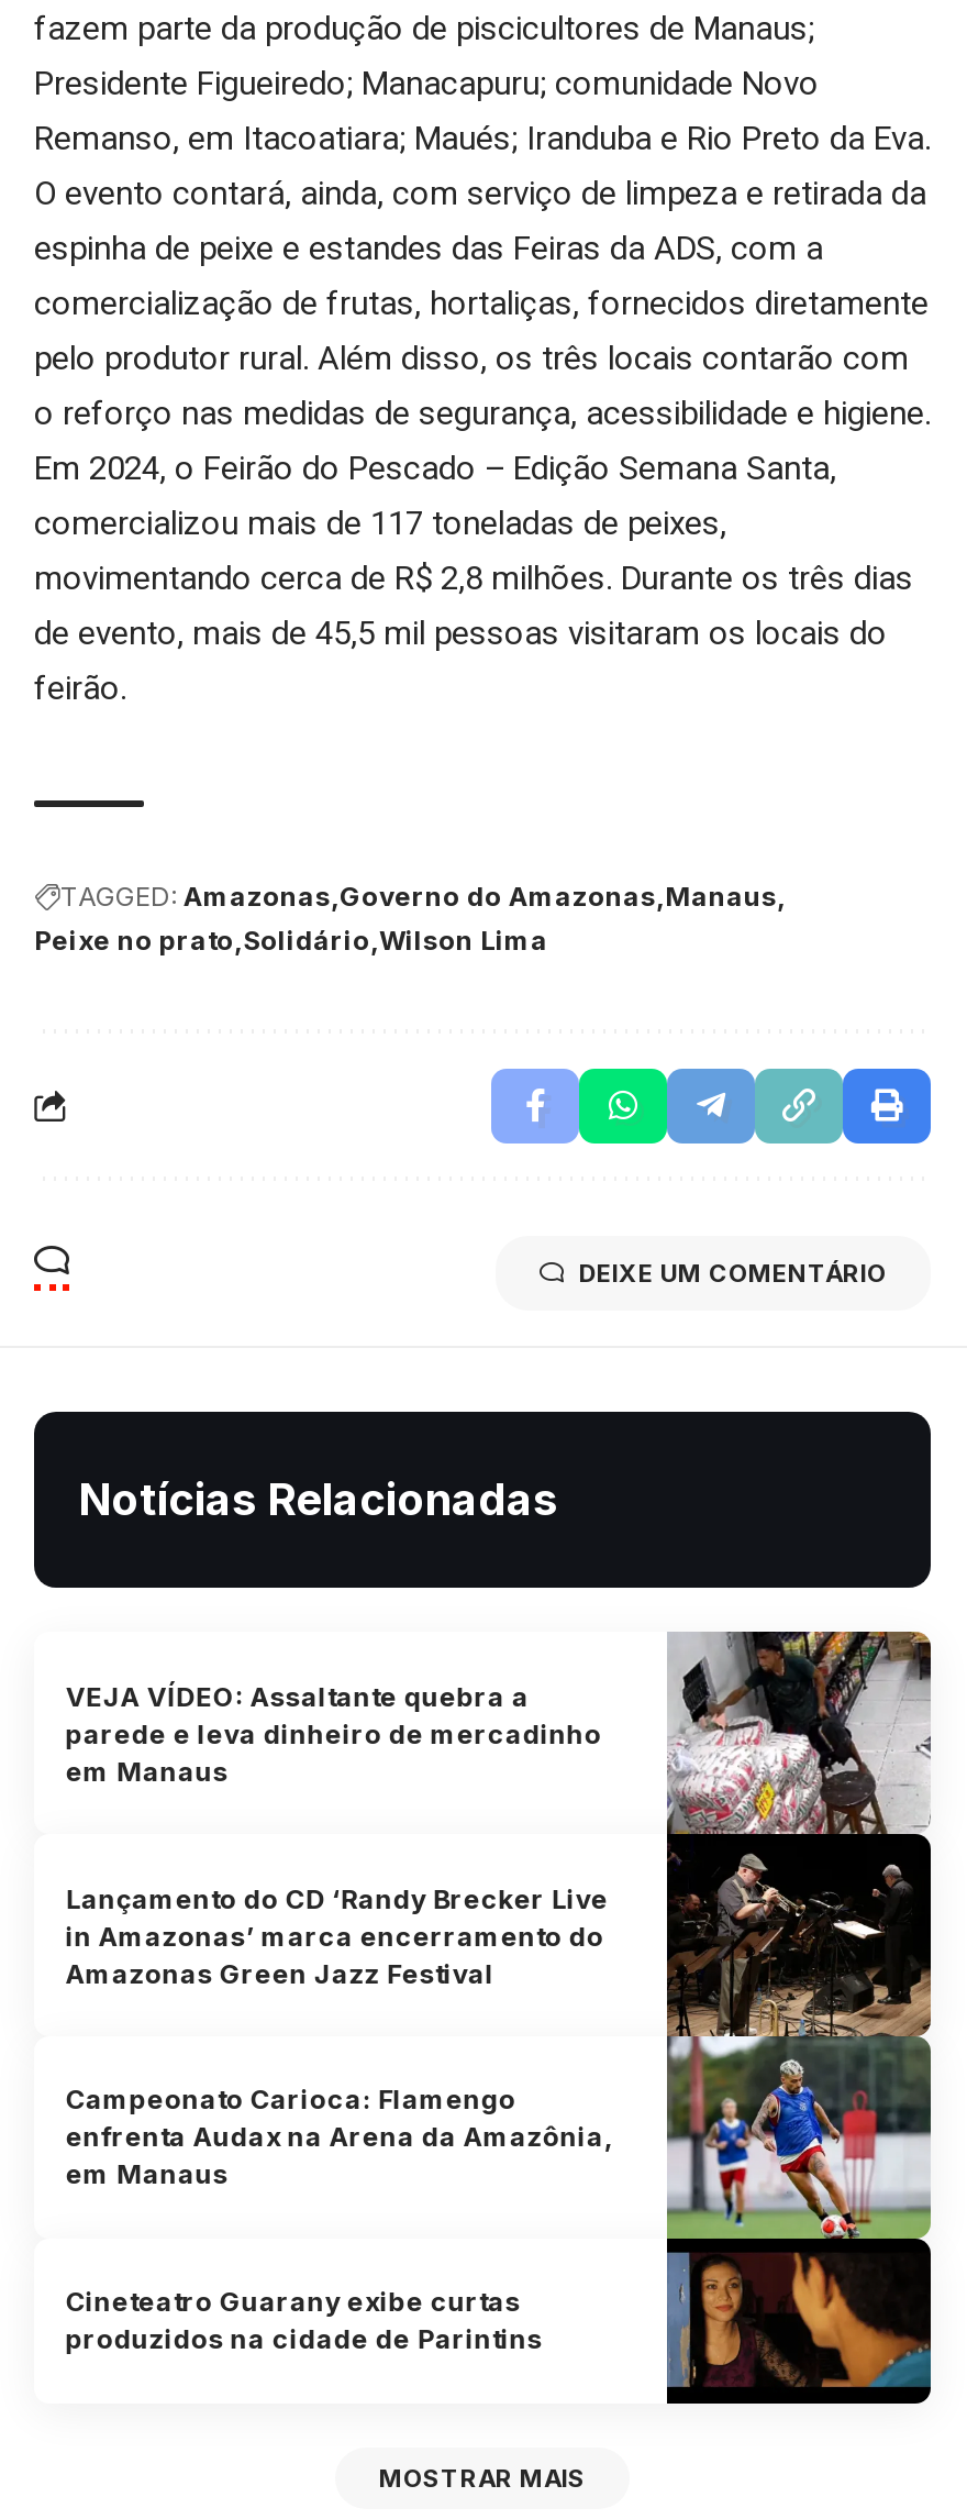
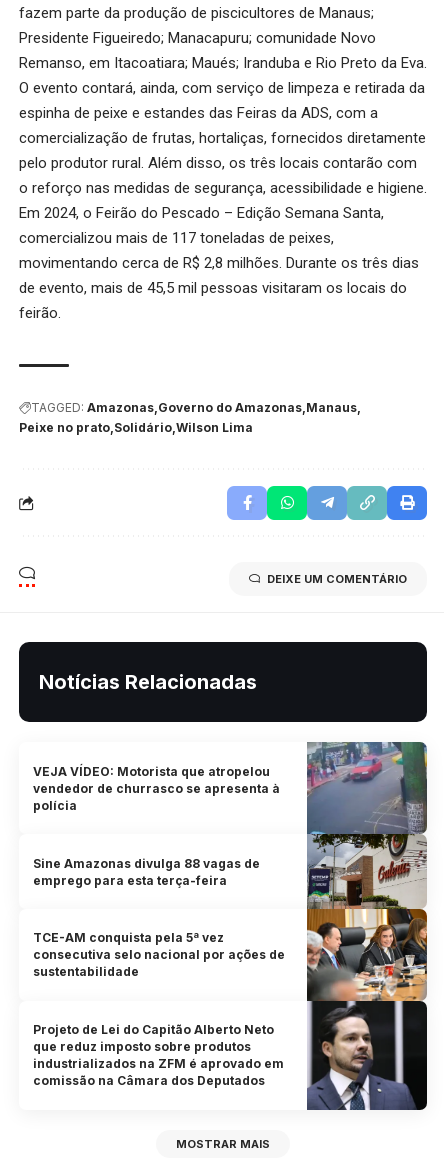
[66,1629,933,2406] [image] | Campeonato Carioca: Flamengo | enfrenta Audax na Arena da Amazônia, | em Manaus -> [33,741,428,1111] [image] | TCE-AM conquista pela 5ª vez | consecutiva selo nacional por ações de | sustentabilidade
[66,1680,602,1787] VEJA VÍDEO: Assaltante quebra a | parede e leva dinheiro de mercadinho | em Manaus -> [33,764,280,813] VEJA VÍDEO: Motorista que atropelou | vendedor de churrasco se apresenta à | polícia
[66,1881,609,1989] Lançamento do CD ‘Randy Brecker Live | in Amazonas’ marca encerramento do | Amazonas Green Jazz Festival -> [33,856,260,888] Sine Amazonas divulga 88 vagas de | emprego para esta terça-feira
[66,2285,543,2356] Cineteatro Guarany exibe curtas | produzidos na cidade de Parintins -> [33,1022,284,1088] Projeto de Lei do Capitão Alberto Neto | que reduz imposto sobre produtos | industrializados na ZFM é aprovado em | comissão na Câmara dos Deputados

